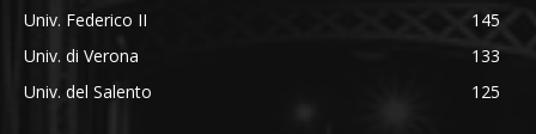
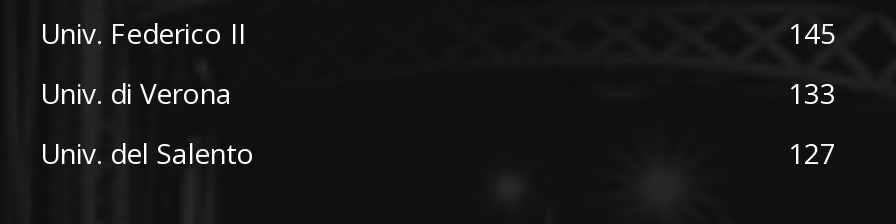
[471,80,500,103] 125 -> [788,134,836,172] 127

